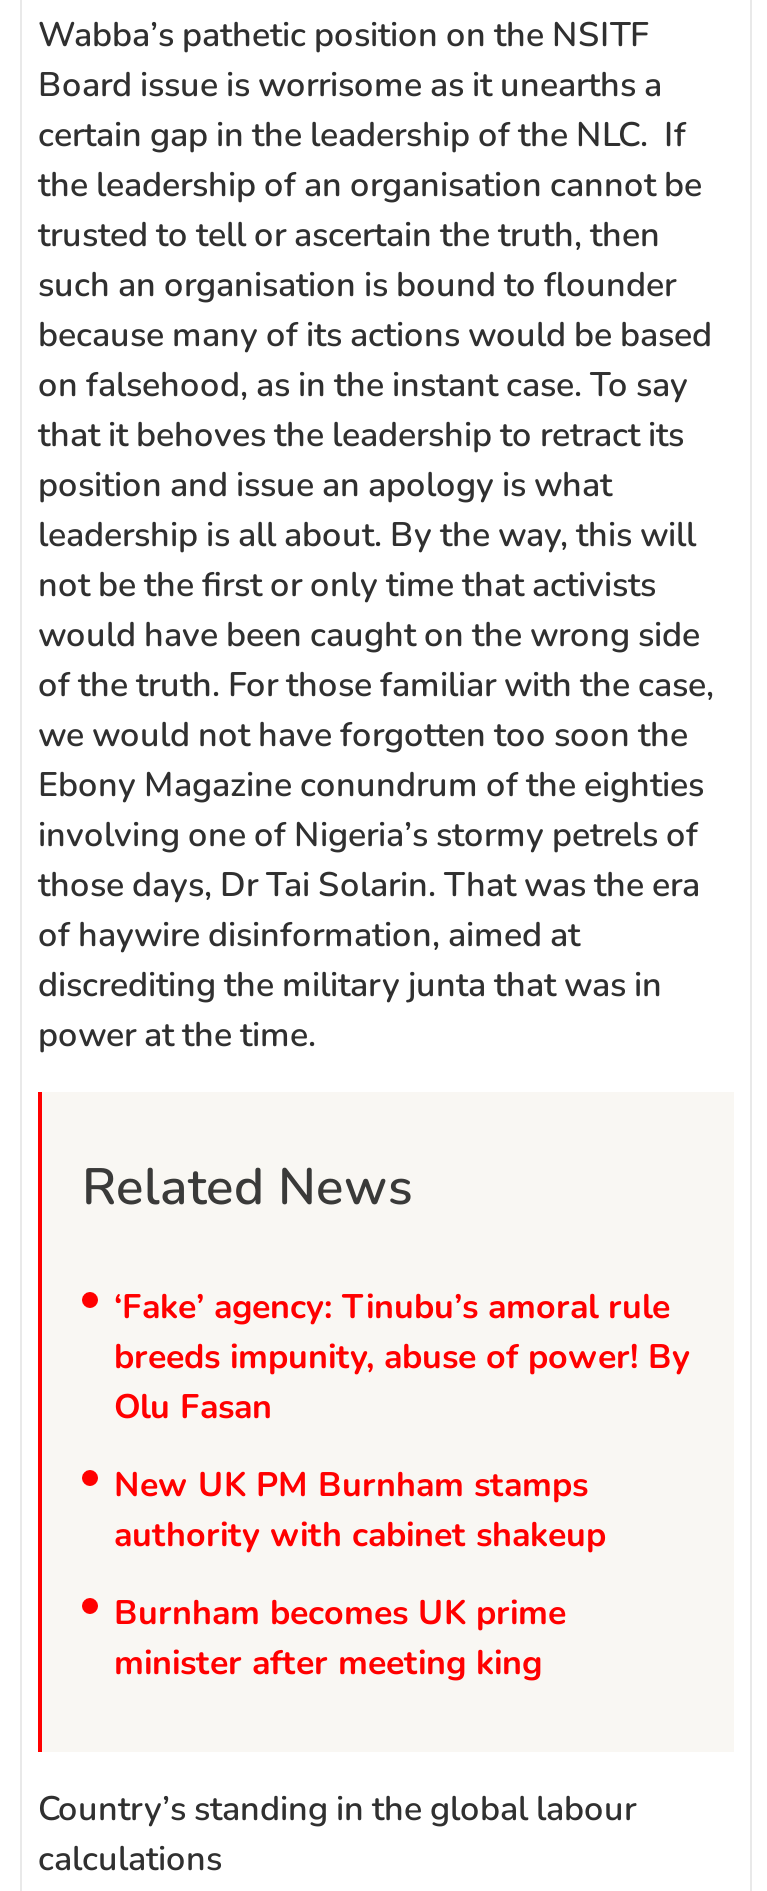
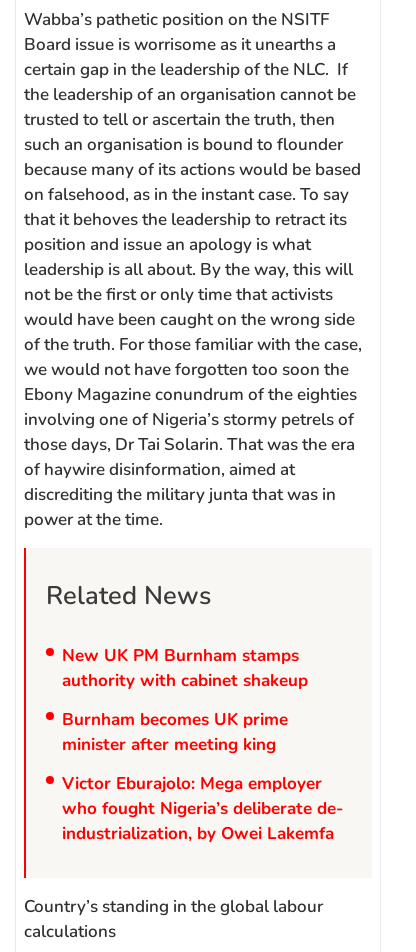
[114,1285,690,1431] ‘Fake’ agency: Tinubu’s amoral rule | breeds impunity, abuse of power! By | Olu Fasan -> none
moved [114,1463,606,1687] -> [62,644,308,756]: New UK PM Burnham stamps | authority with cabinet shakeup | Burnham becomes UK prime | minister after meeting king
none -> [62,772,343,845] Victor Eburajolo: Mega employer | who fought Nigeria’s deliberate de- | industrialization, by Owei Lakemfa

